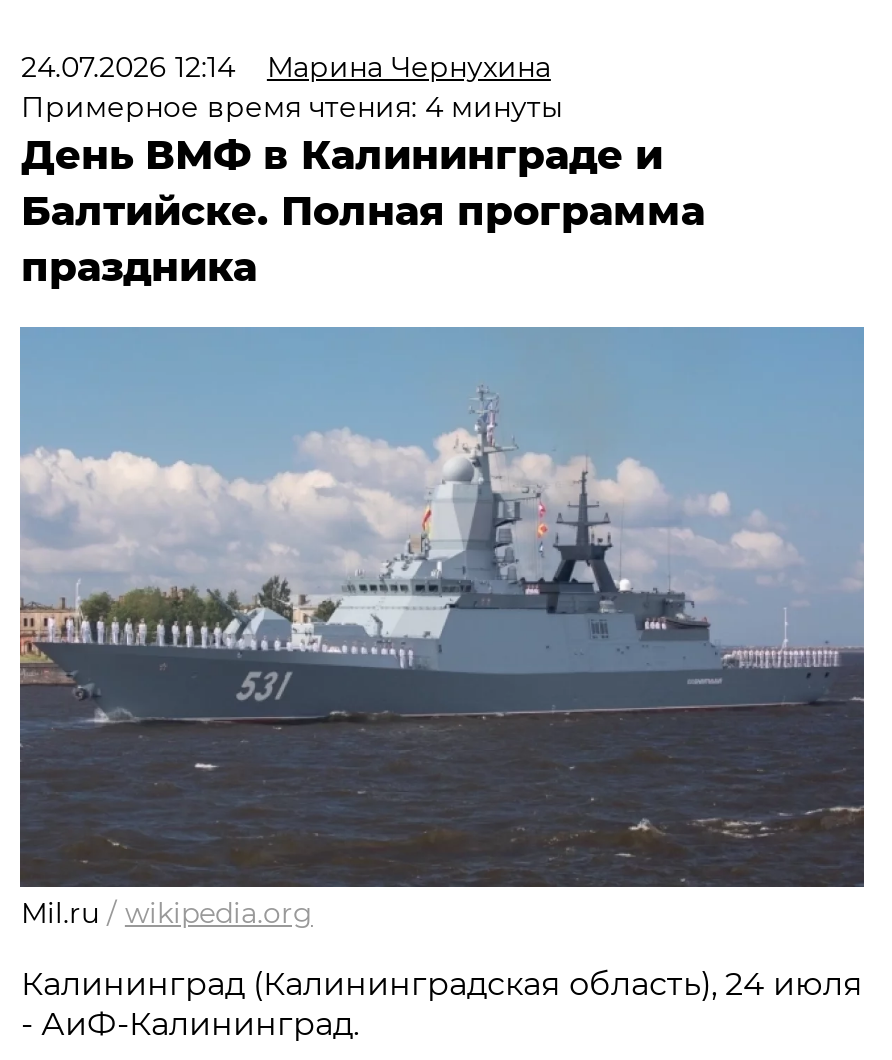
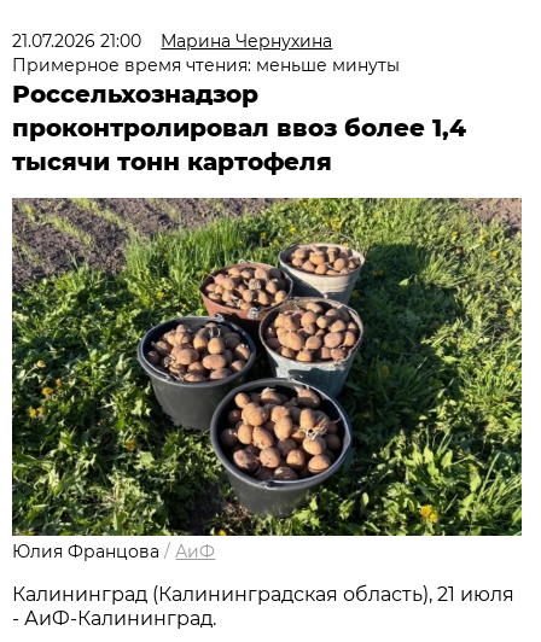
[21,49,551,85] 24.07.2026 12:14 Марина Чернухина -> [13,30,333,52] 21.07.2026 21:00 Марина Чернухина
[21,89,705,291] Примерное время чтения: 4 минуты | День ВМФ в Калининграде и | Балтийске. Полная программа | праздника -> [13,54,467,176] Примерное время чтения: меньше минуты | Россельхознадзор | проконтролировал ввоз более 1,4 | тысячи тонн картофеля
[18,325,866,931] [image] | Mil.ru / wikipedia.org -> [11,197,523,562] [image] | Юлия Францова / АиФ
[21,965,863,1003] Калининград (Калининградская область), 24 июля -> [13,583,515,606] Калининград (Калининградская область), 21 июля

